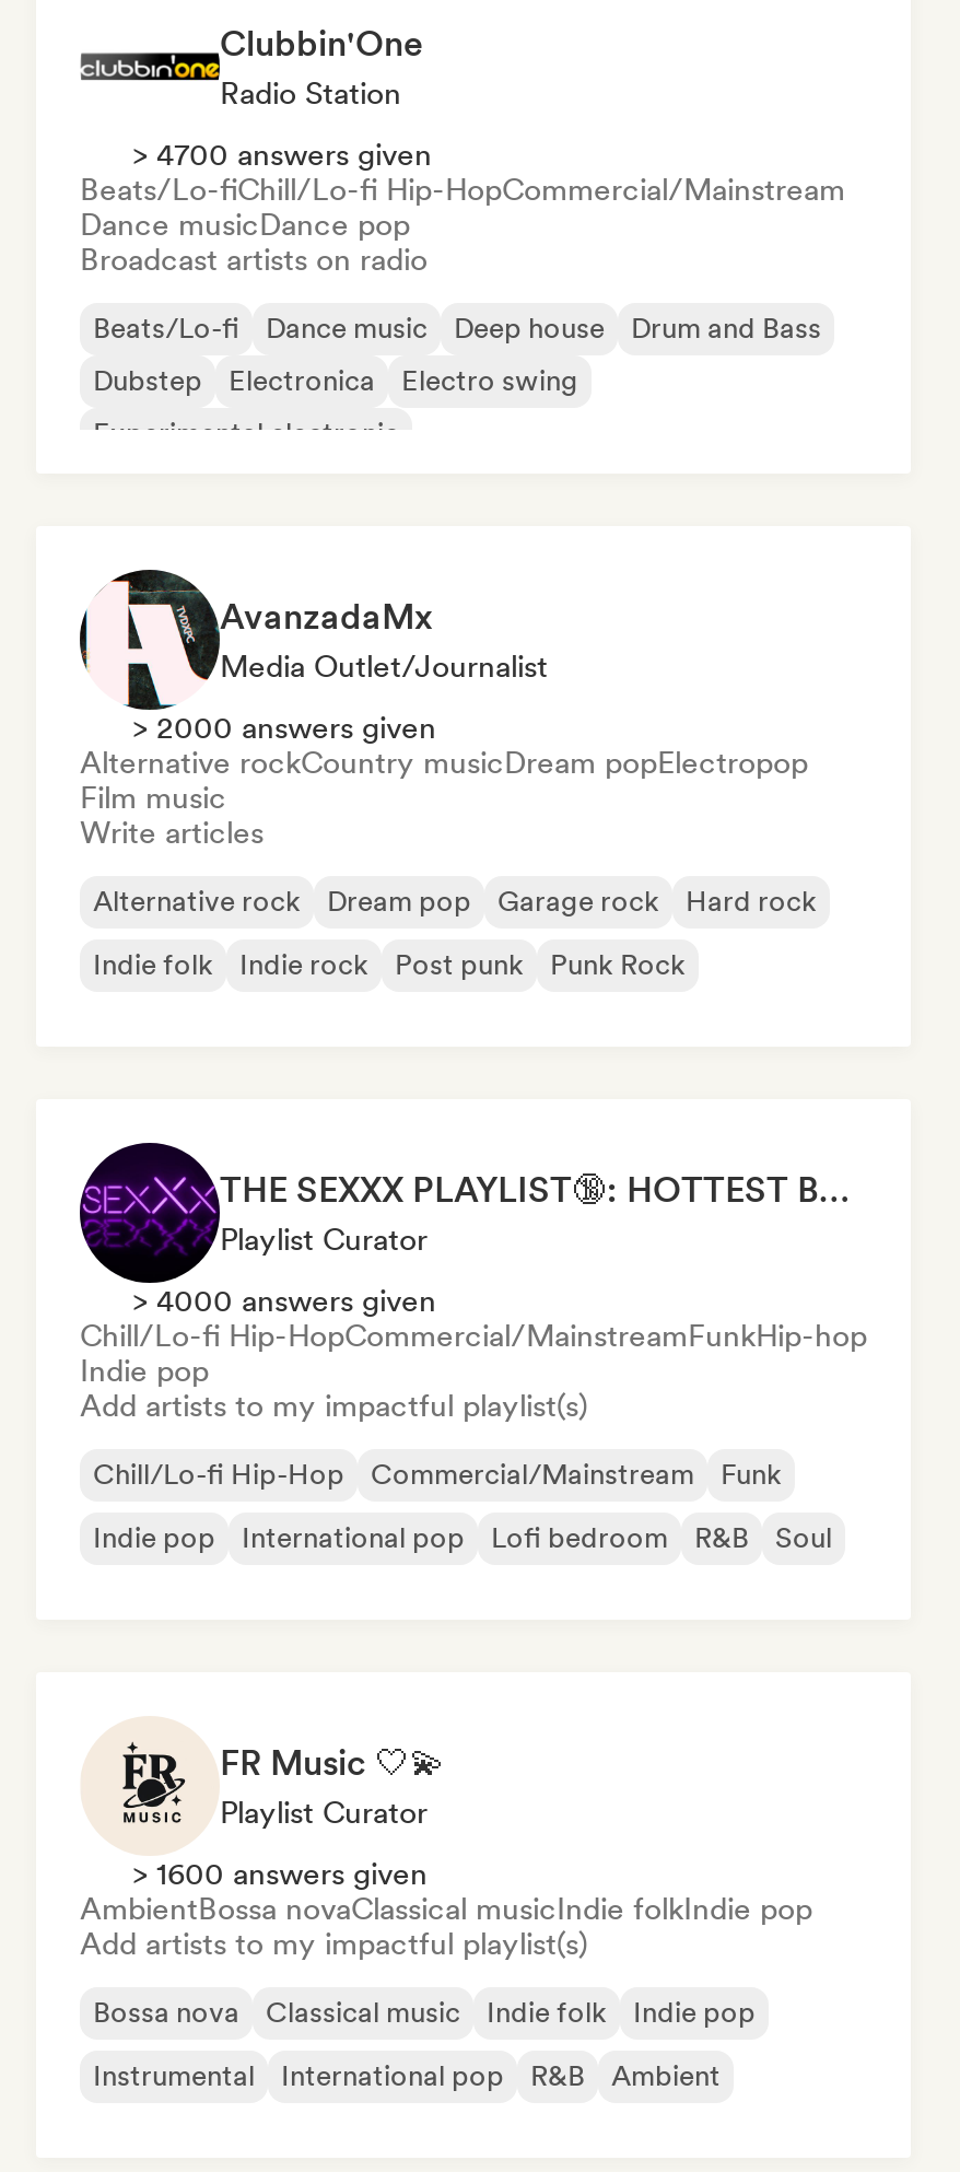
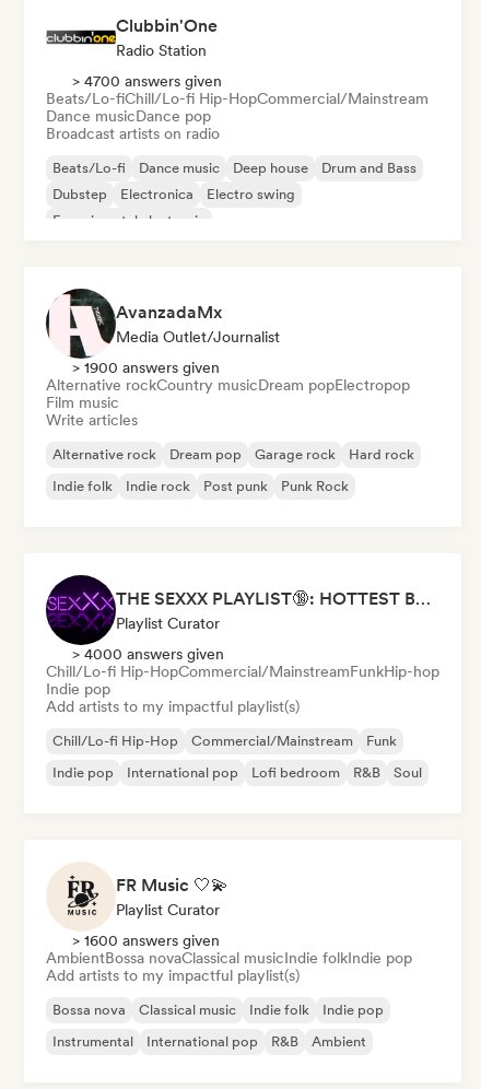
[132,710,436,745] > 2000 answers given -> [72,359,220,376] > 1900 answers given

